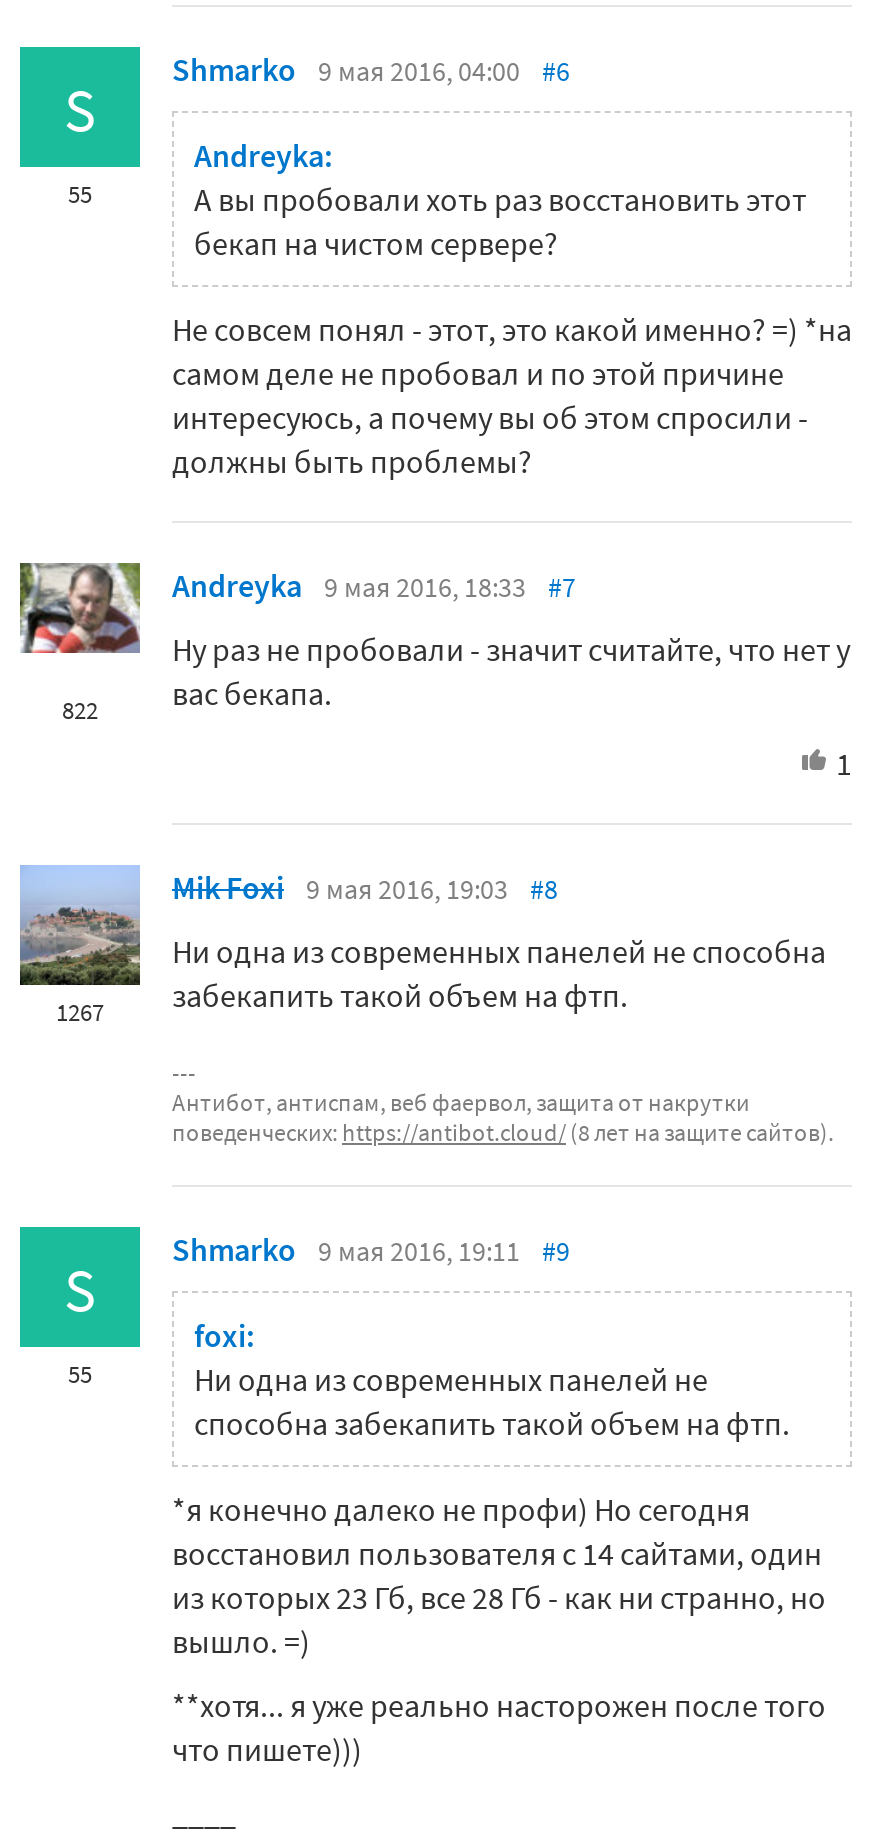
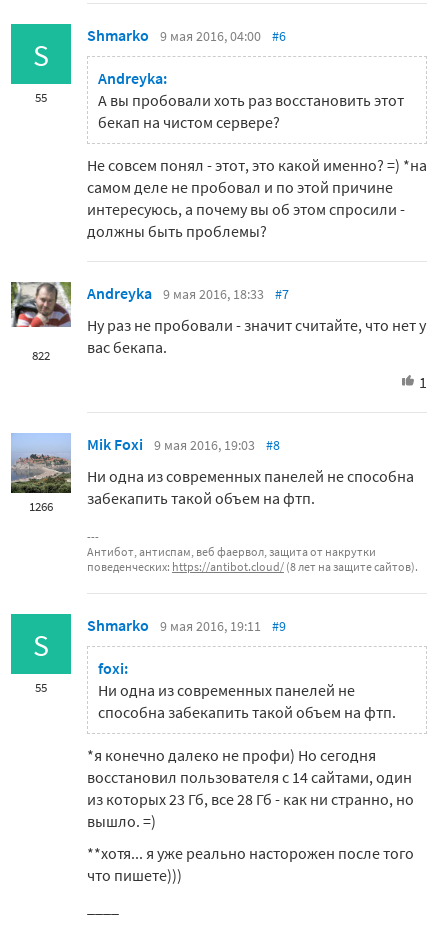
[56,997,104,1027] 1267 -> [29,499,53,514] 1266

